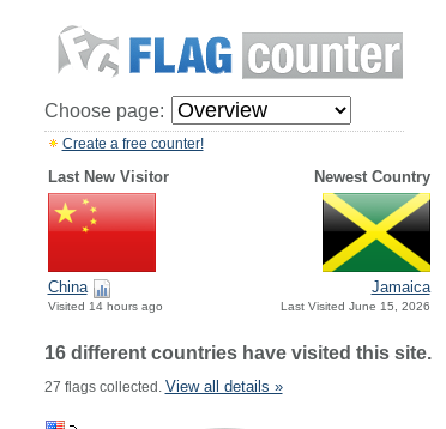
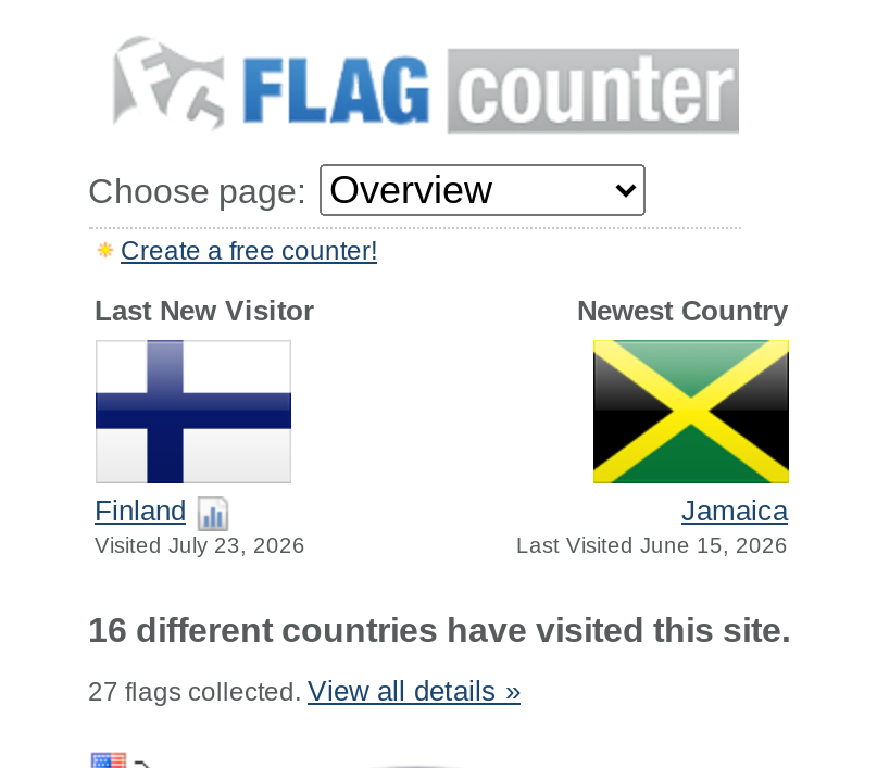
[47,192,162,313] [image] | China | Visited 14 hours ago -> [93,338,305,558] [image] | Finland | Visited July 23, 2026

